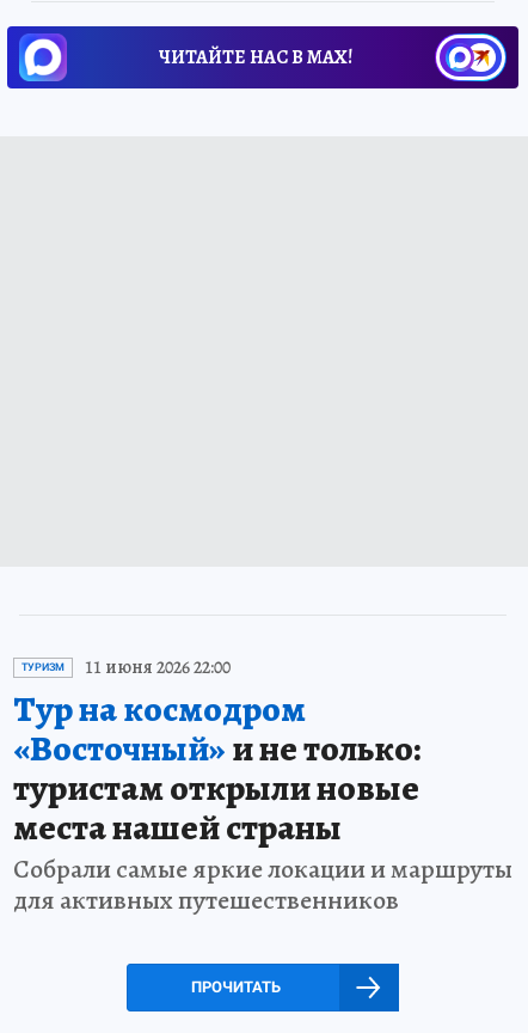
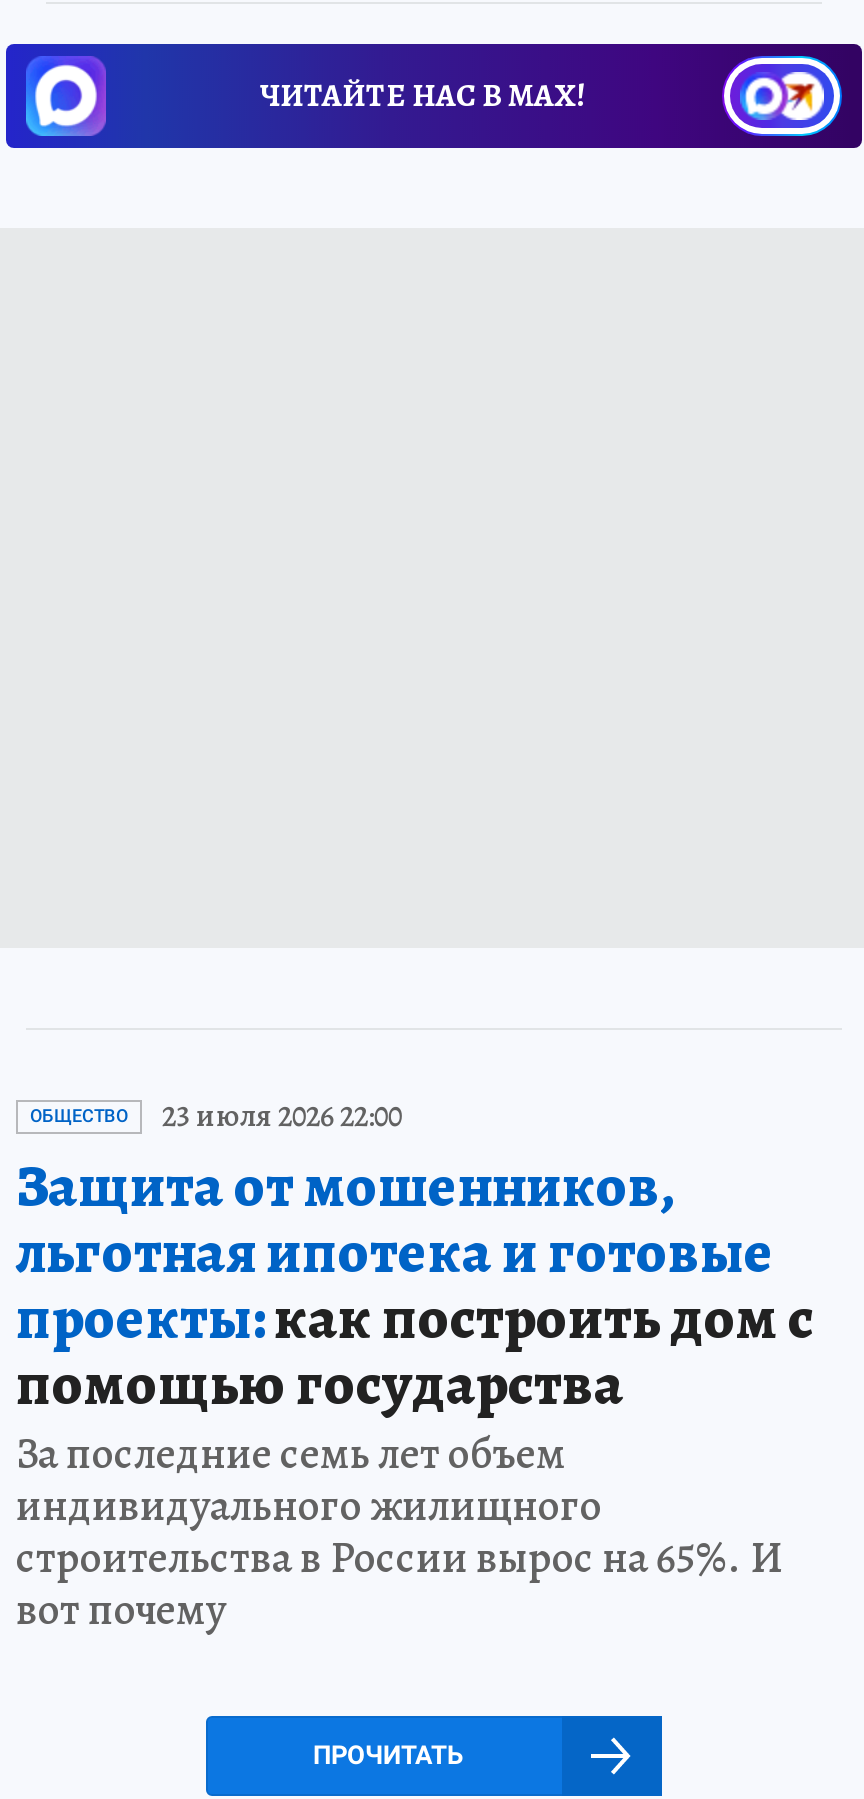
[13,654,512,918] ТУРИЗМ | 11 июня 2026 22:00 | Тур на космодром | «Восточный»и не только: | туристам открыли новые | места нашей страны | Собрали самые яркие локации и маршруты | для активных путешественников -> [16,1094,814,1640] ОБЩЕСТВО | 23 июля 2026 22:00 | Защита от мошенников, | льготная ипотека и готовые | проекты:как построить дом с | помощью государства | За последние семь лет объем | индивидуального жилищного | строительства в России вырос на 65%. И | вот почему

